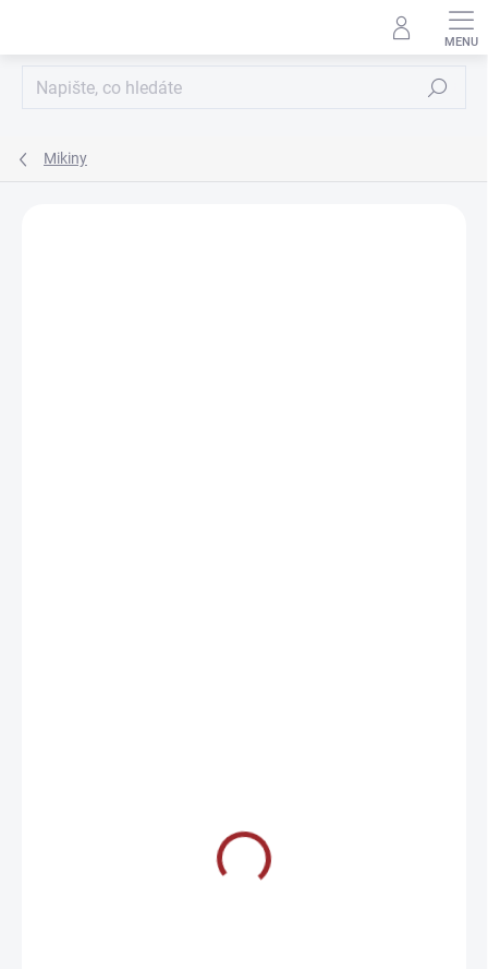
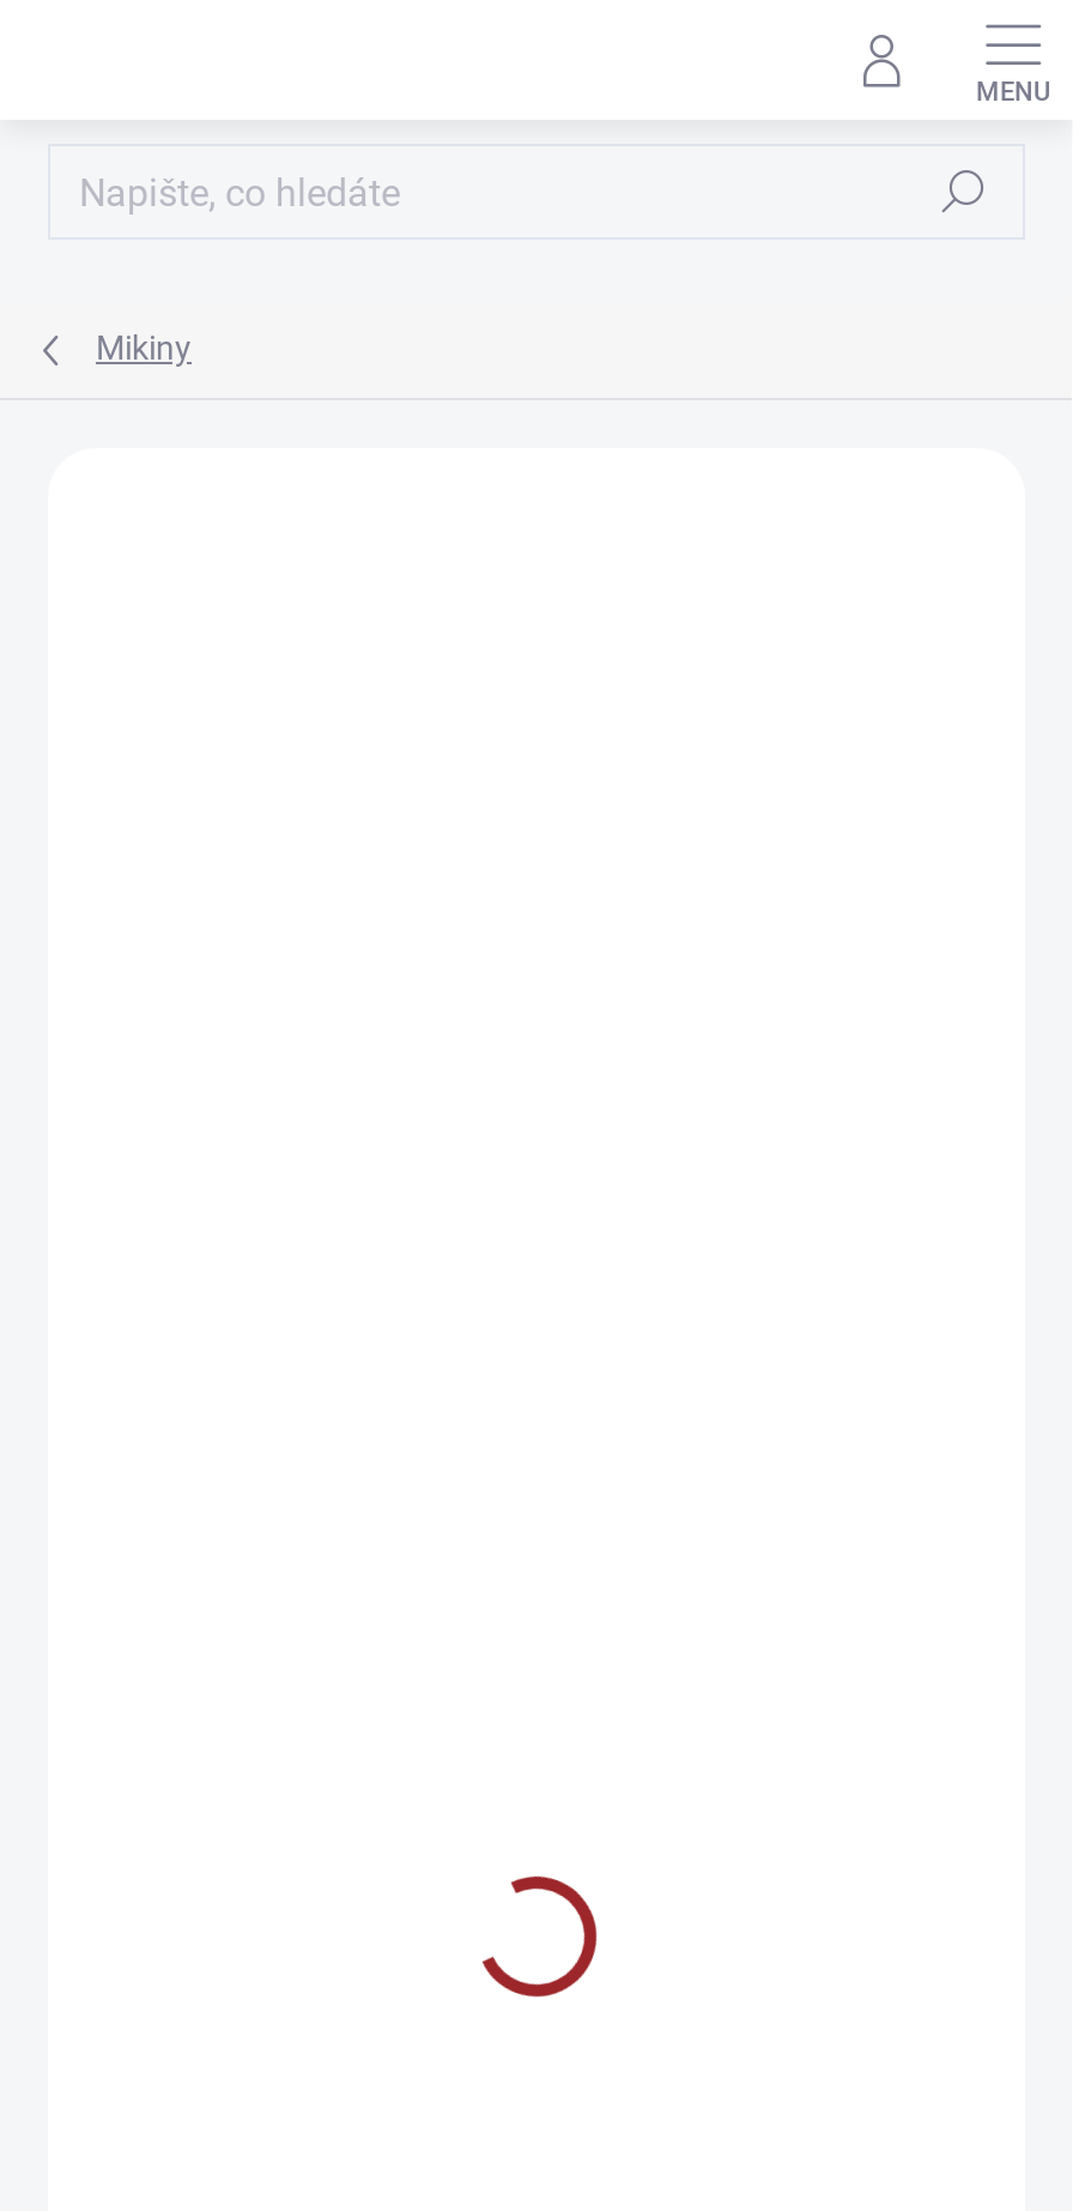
[215,829,270,881] [image] -> [477,1853,596,2001] [image]

